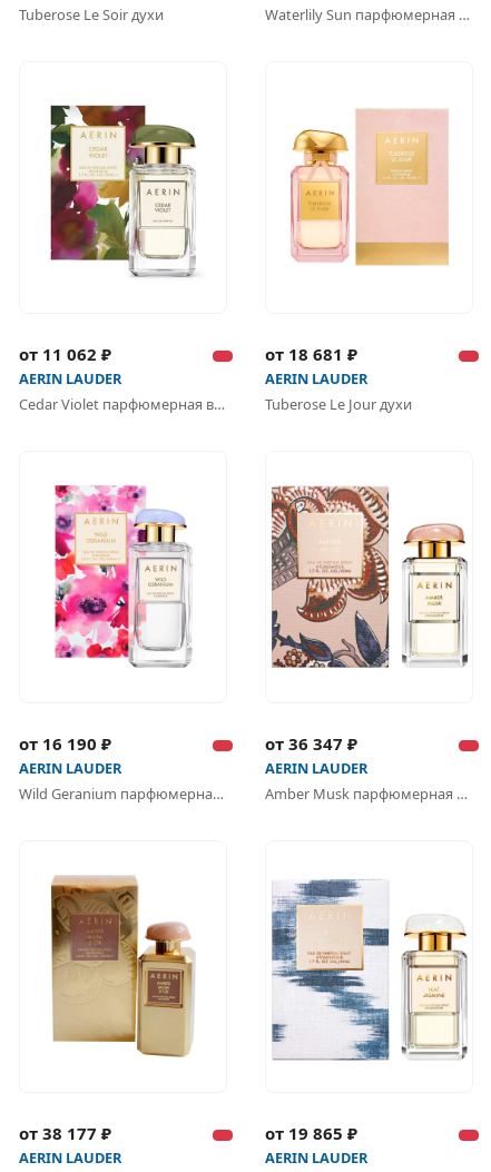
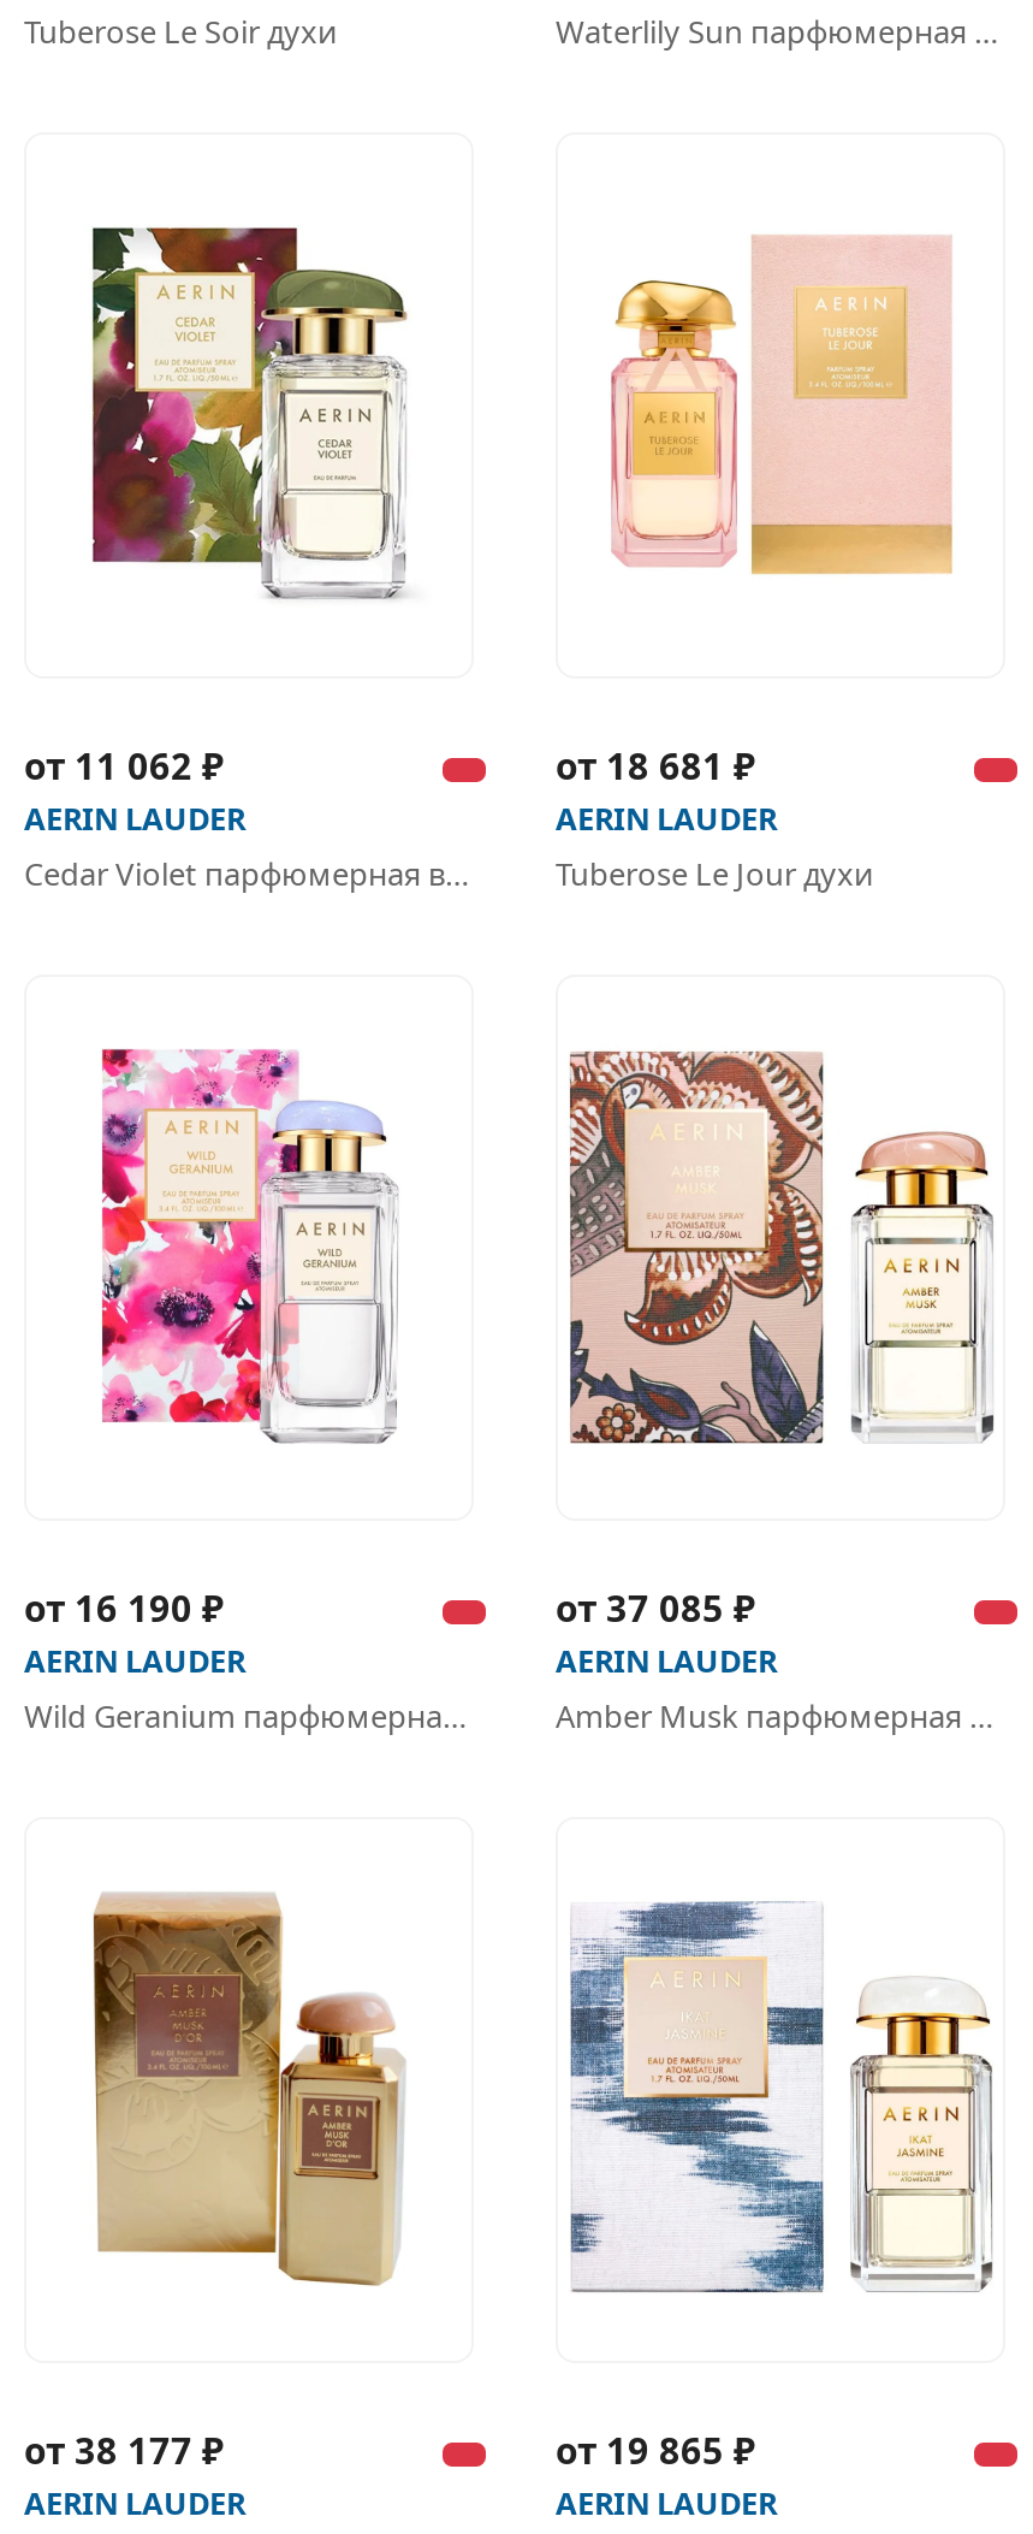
[265,732,357,754] от 36 347 ₽ -> [556,1583,755,1631] от 37 085 ₽

